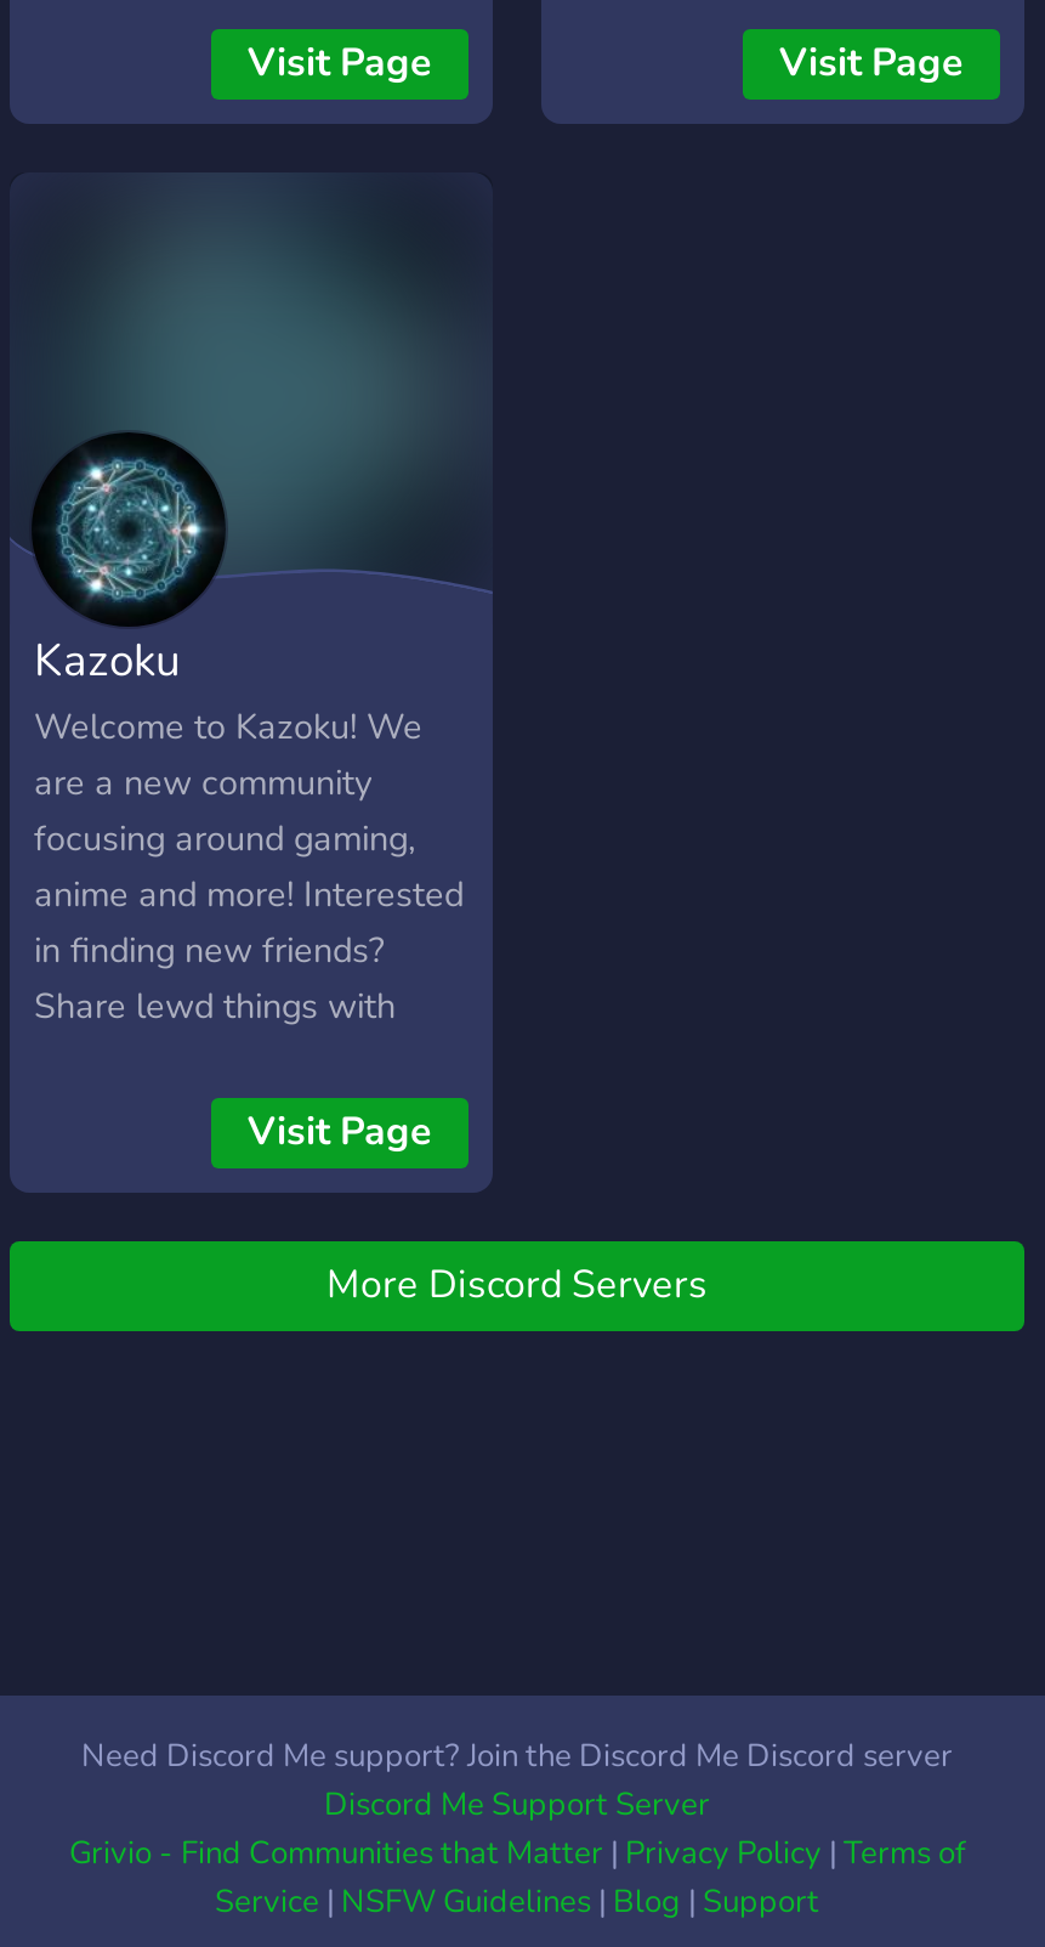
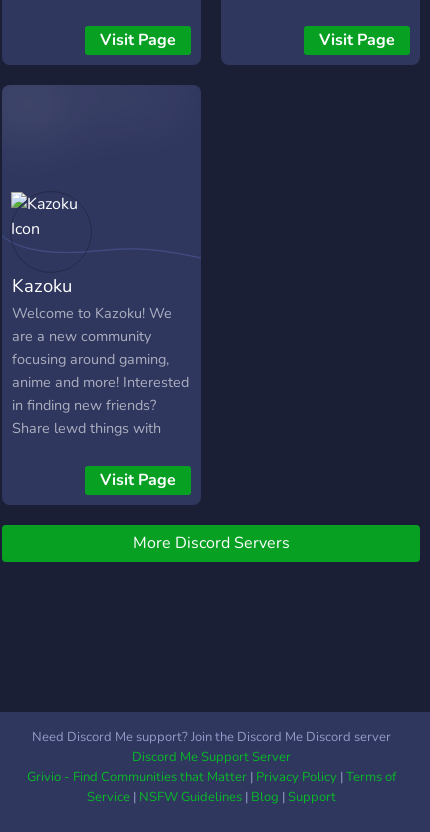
[12,175,490,624] [image] -> none

